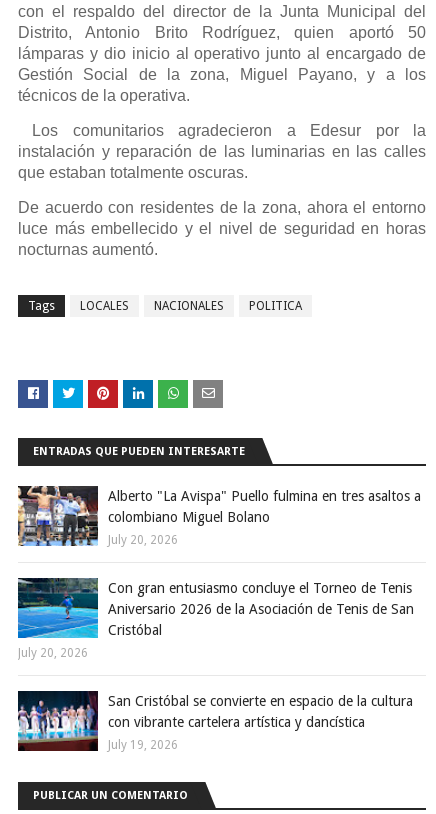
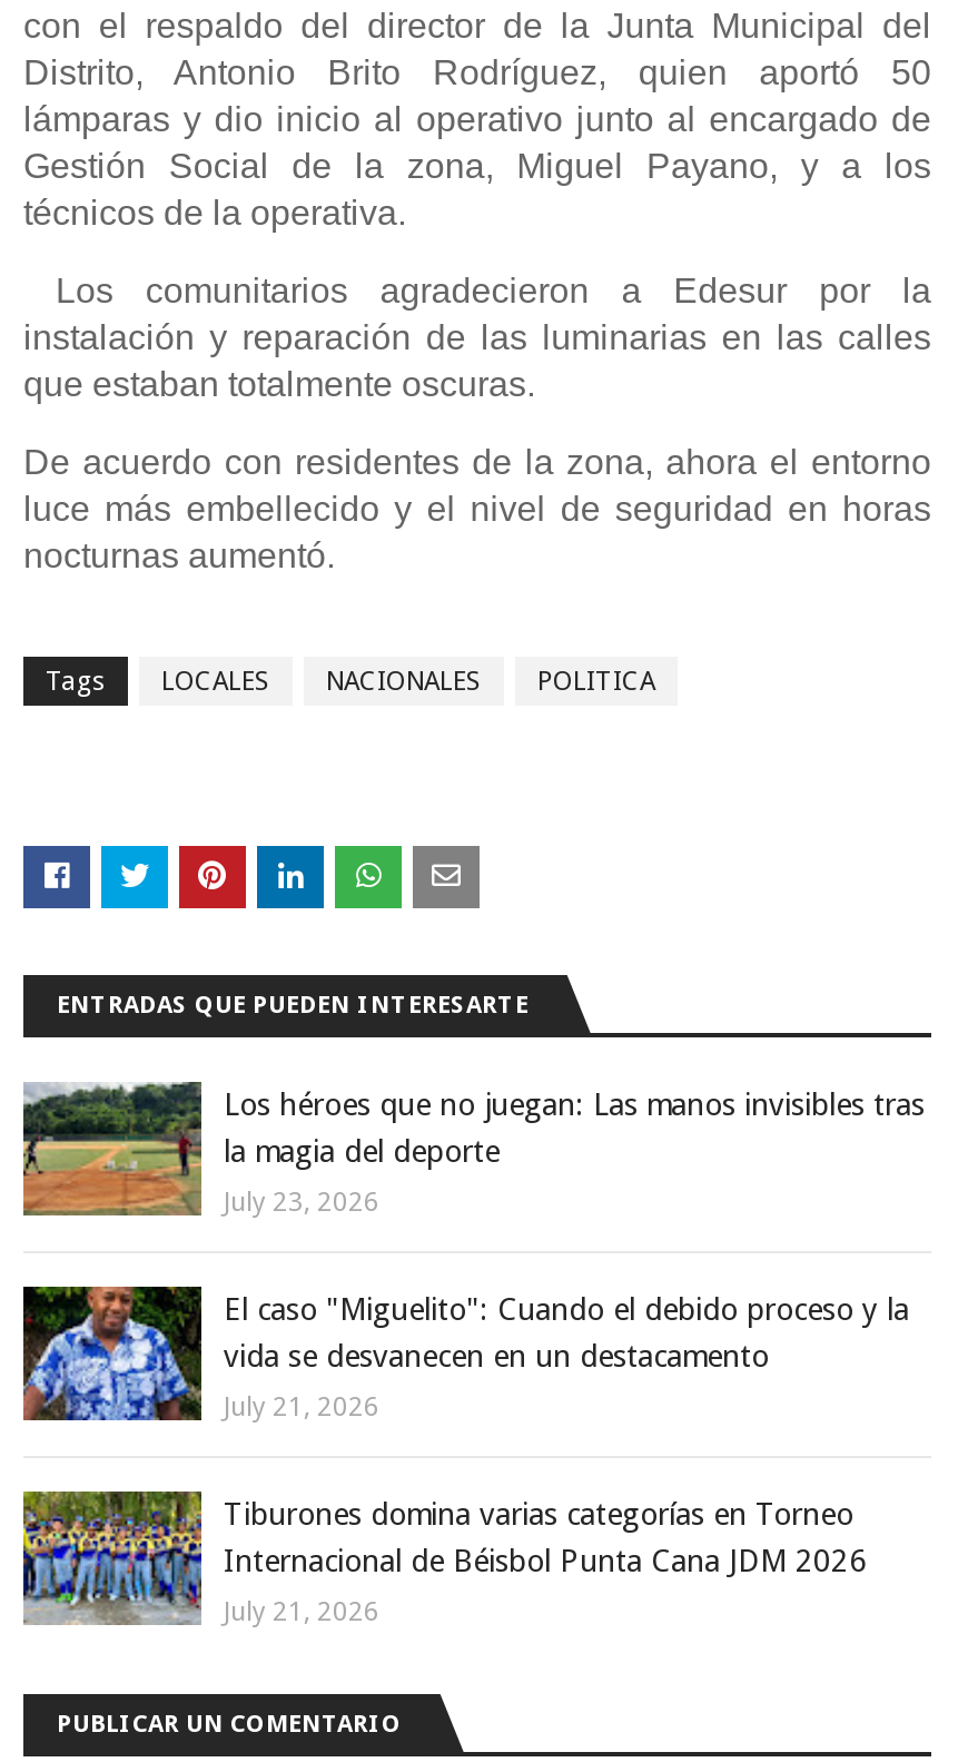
[18,485,421,547] [image] | Alberto "La Avispa" Puello fulmina en tres asaltos a | colombiano Miguel Bolano -> [21,1082,925,1218] [image] | Los héroes que no juegan: Las manos invisibles tras | la magia del deporte
[108,533,178,547] July 20, 2026 -> [224,1187,379,1218] July 23, 2026
[17,577,414,639] [image] | Con gran entusiasmo concluye el Torneo de Tenis | Aniversario 2026 de la Asociación de Tenis de San | Cristóbal -> [21,1284,909,1376] [image] | El caso "Miguelito": Cuando el debido proceso y la | vida se desvanecen en un destacamento
[18,646,88,660] July 20, 2026 -> [224,1391,379,1423] July 21, 2026
[17,690,413,752] [image] | San Cristóbal se convierte en espacio de la cultura | con vibrante cartelera artística y dancística -> [21,1489,867,1625] [image] | Tiburones domina varias categorías en Torneo | Internacional de Béisbol Punta Cana JDM 2026
[108,738,178,752] July 19, 2026 -> [224,1596,379,1627] July 21, 2026

